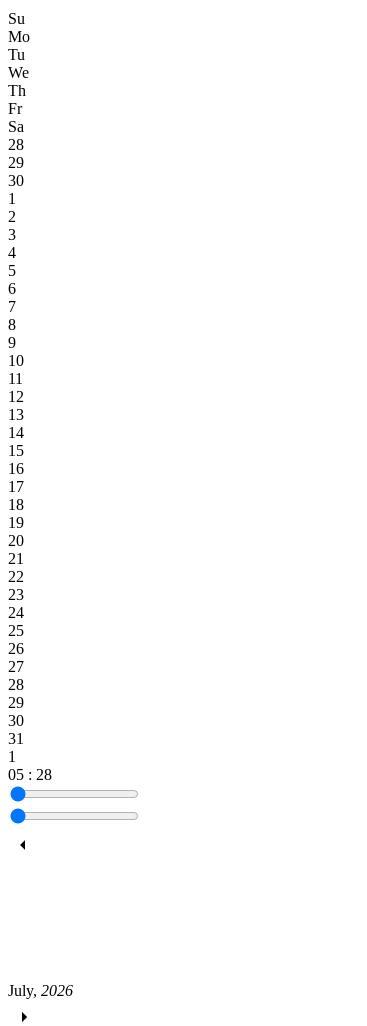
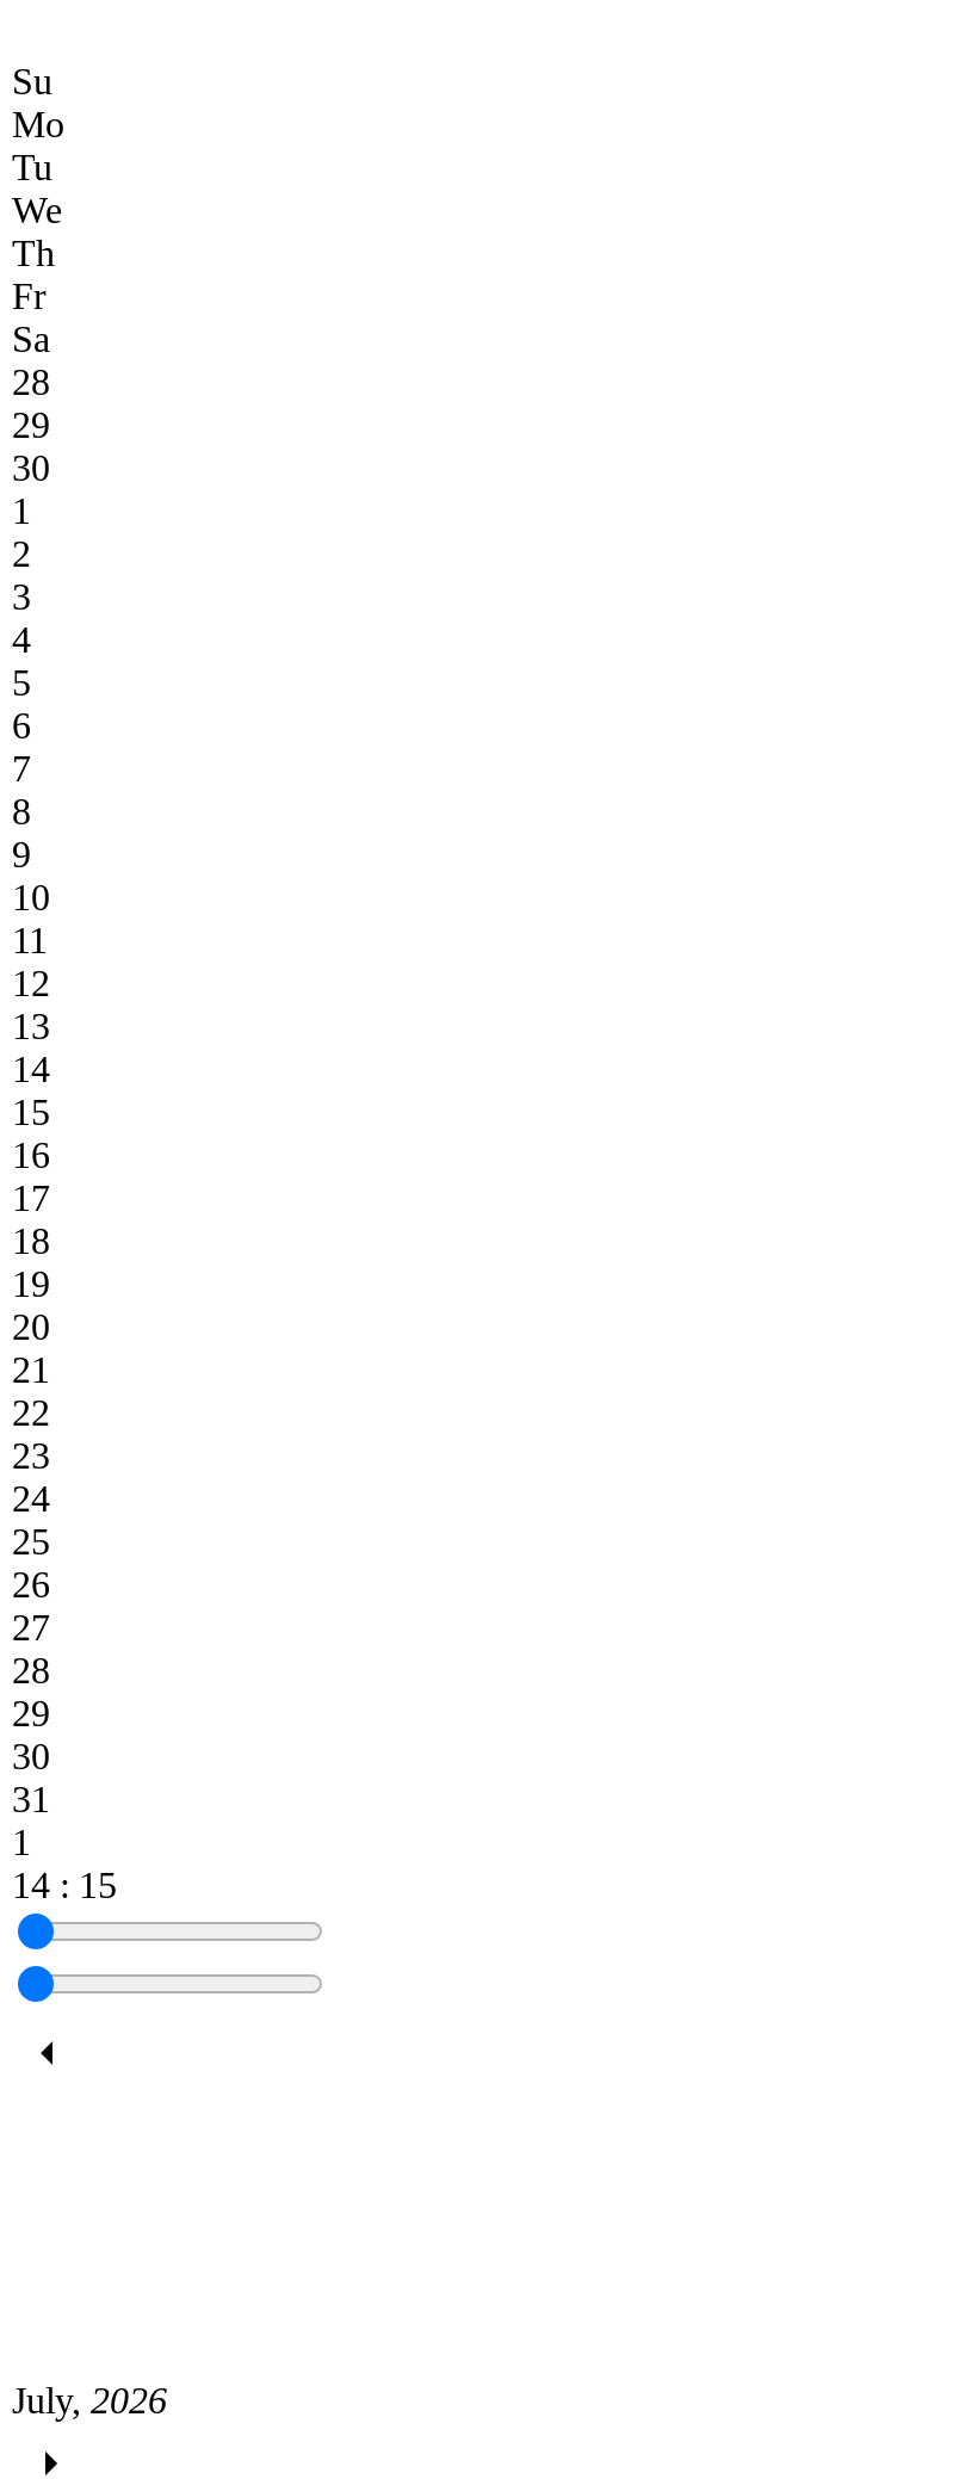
[8,766,52,783] 05 : 28 -> [12,1865,117,1906] 14 : 15

